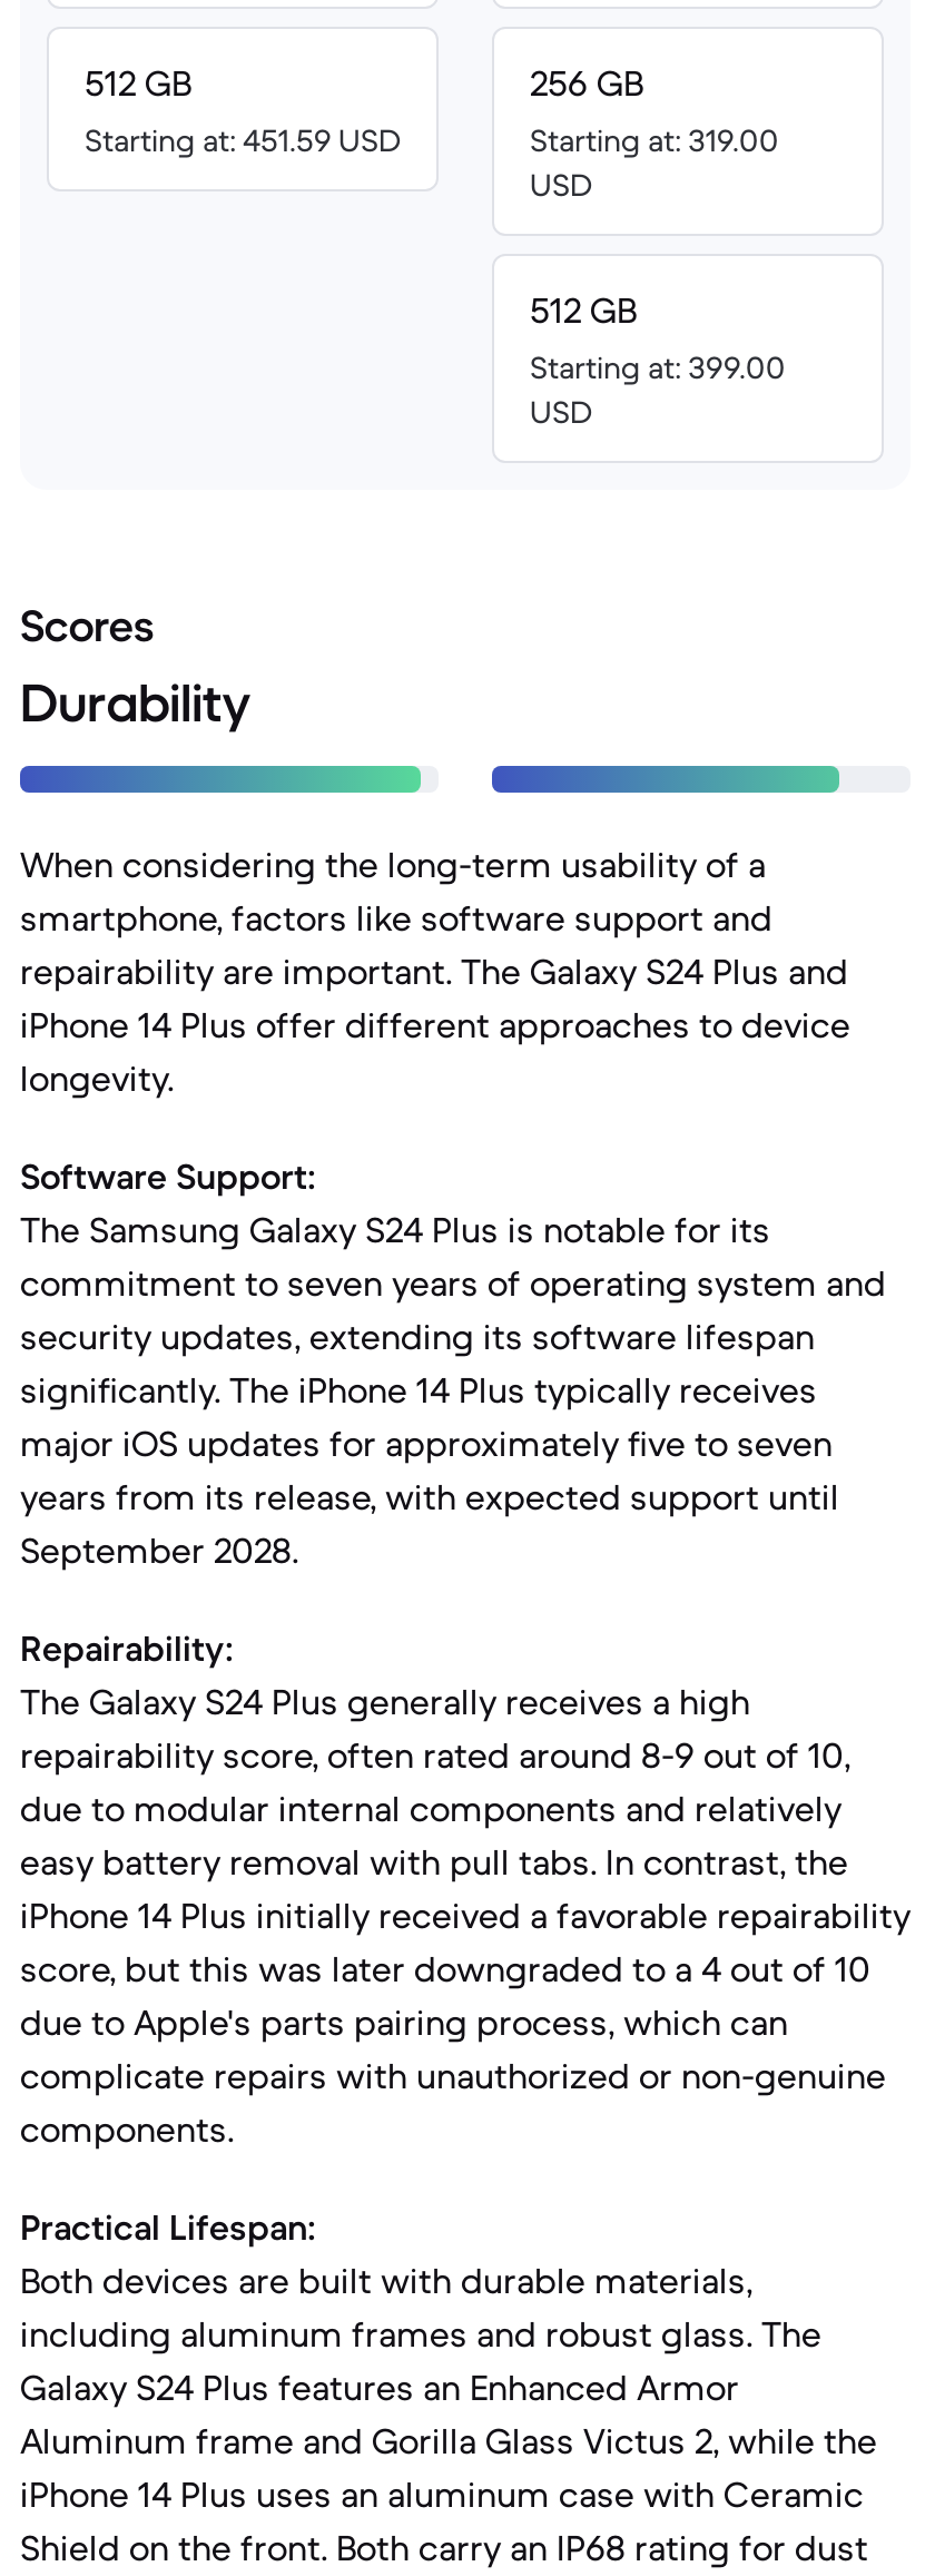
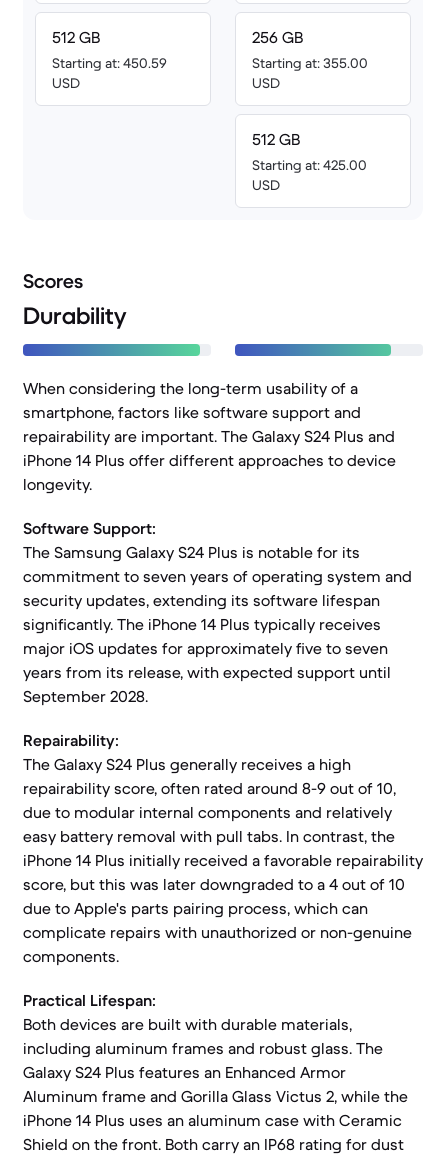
[85,120,401,160] Starting at: 451.59 USD -> [52,54,167,92] Starting at: 450.59 | USD
[530,120,779,160] Starting at: 319.00 -> [252,54,368,72] Starting at: 355.00
[530,347,786,387] Starting at: 399.00 -> [252,156,367,174] Starting at: 425.00

